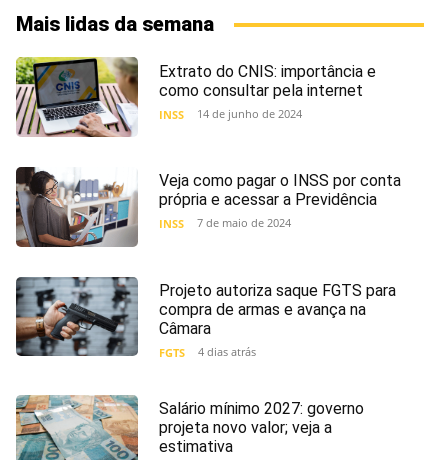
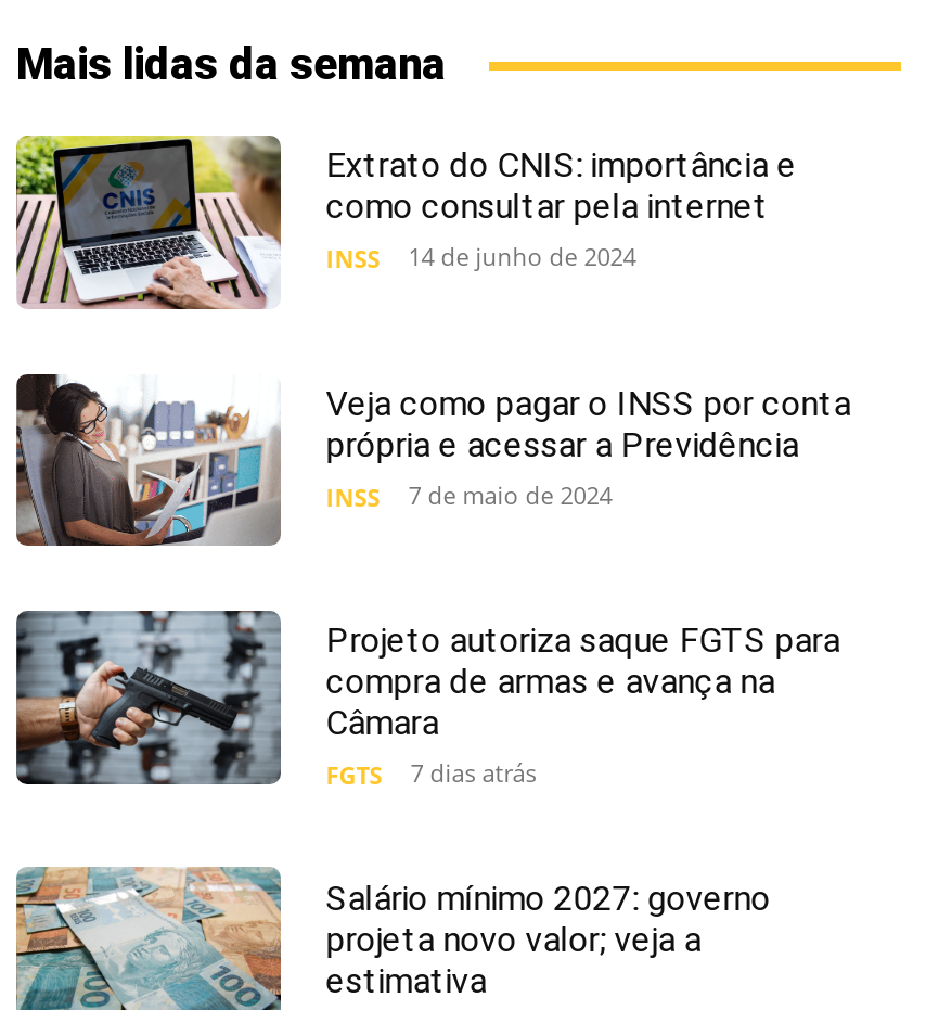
[159,344,256,360] FGTS 4 dias atrás -> [326,757,536,792] FGTS 7 dias atrás

